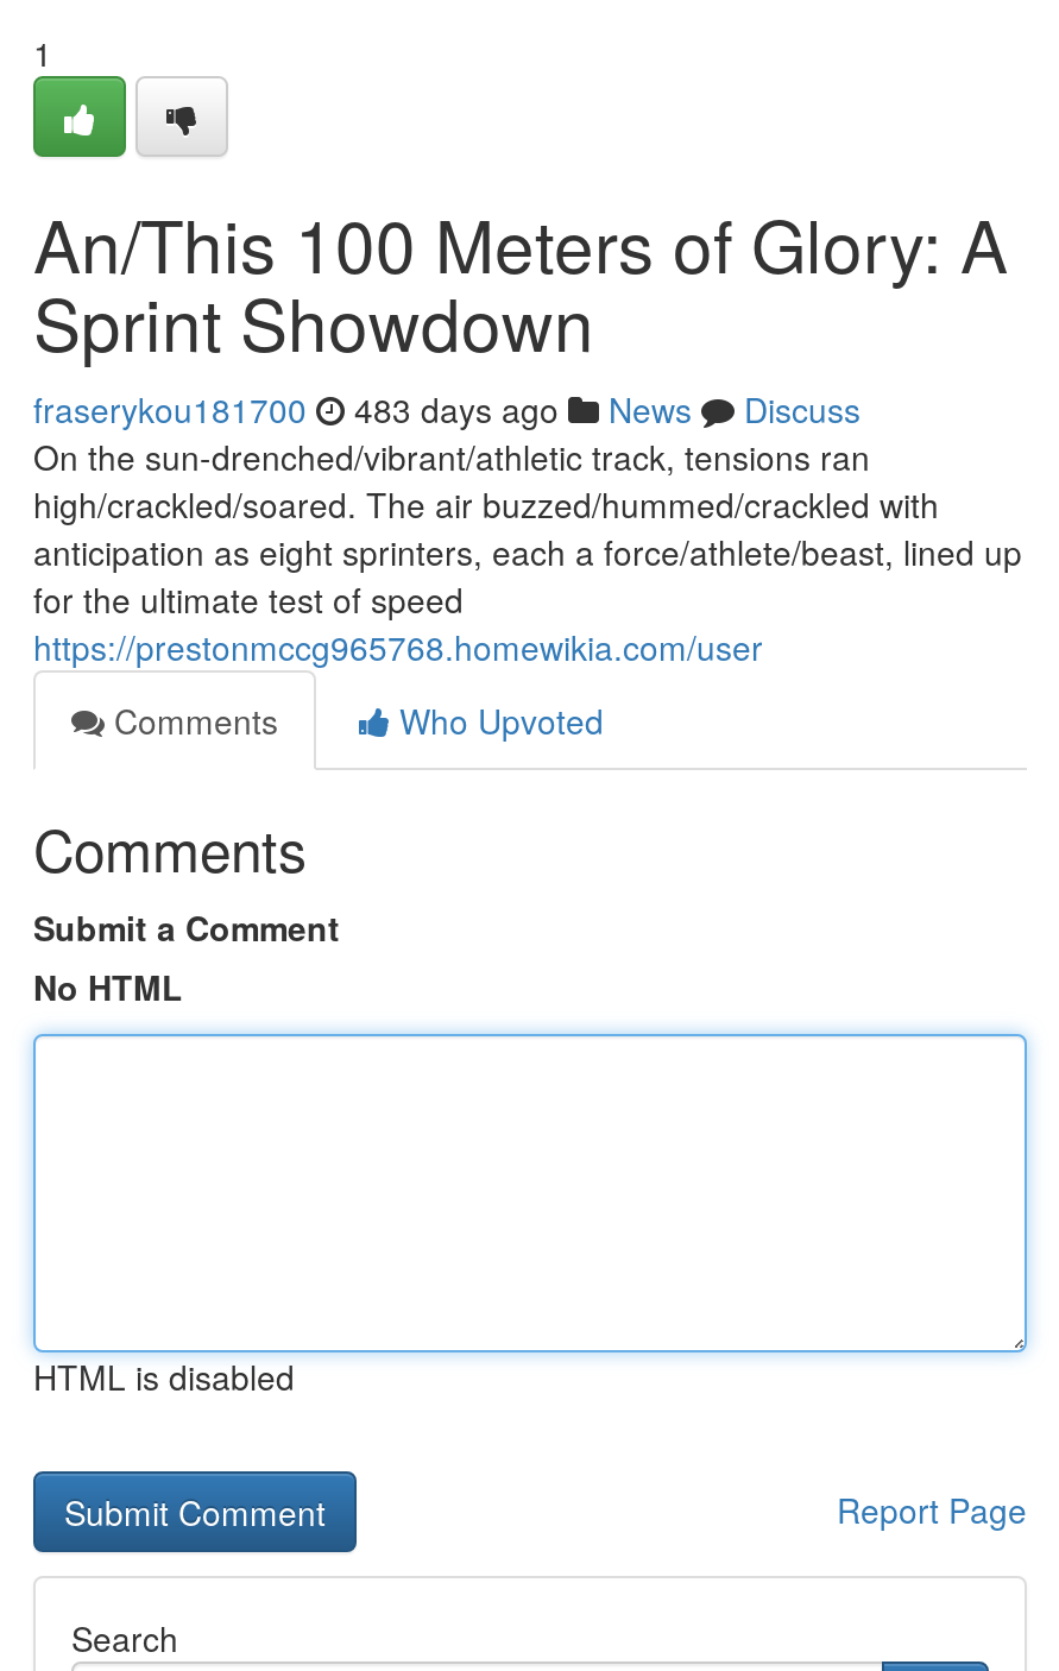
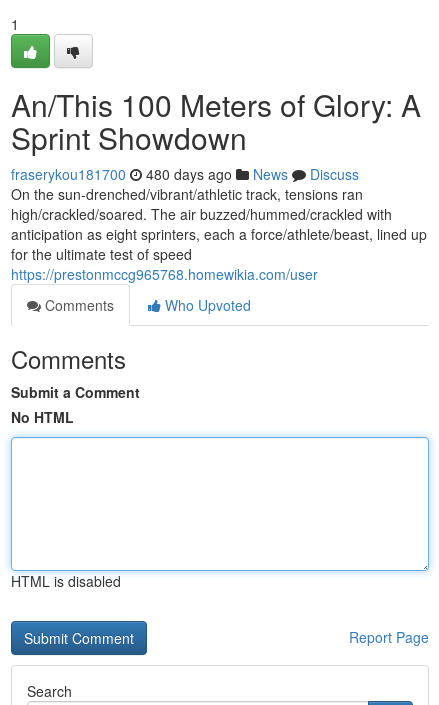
[33,385,861,433] fraserykou181700 483 days ago News Discuss -> [11,164,359,184] fraserykou181700 480 days ago News Discuss

